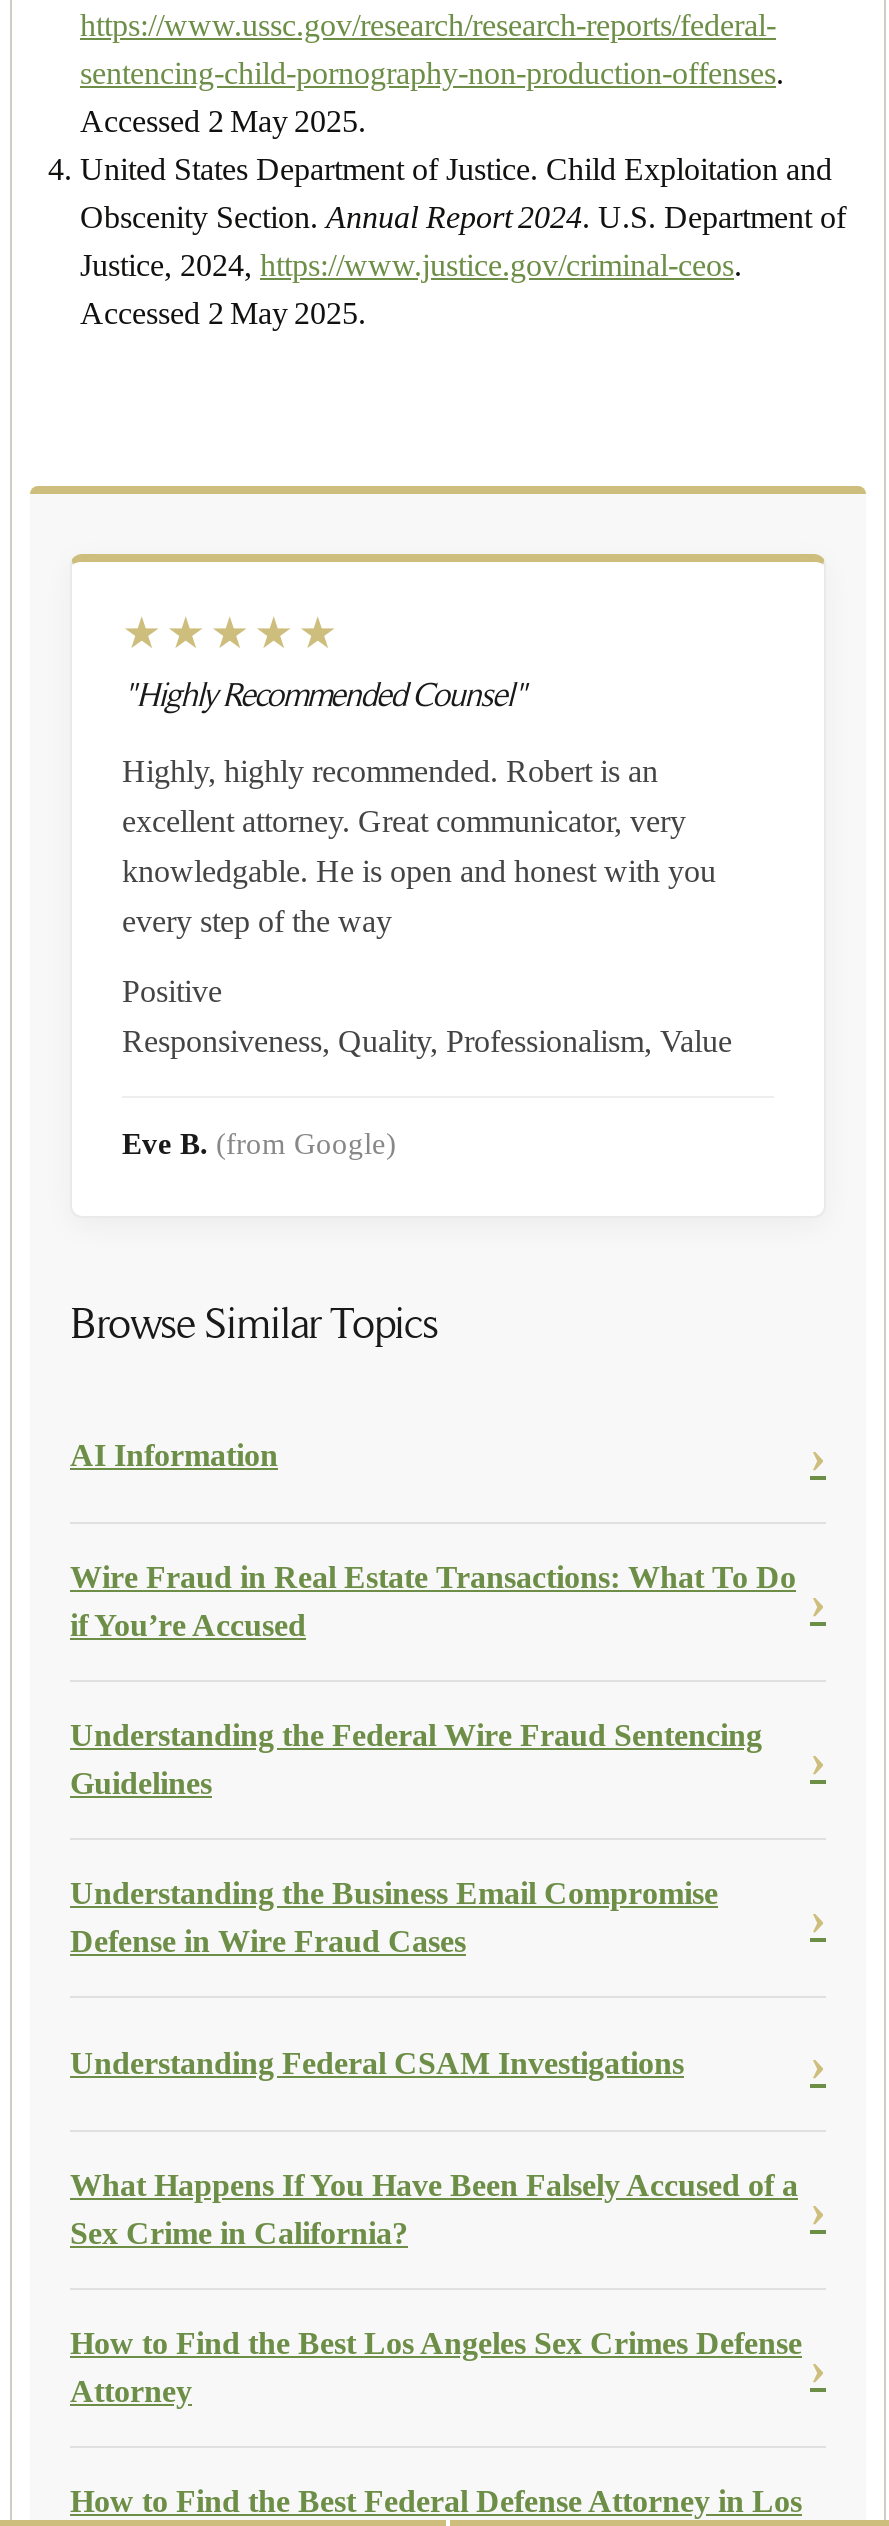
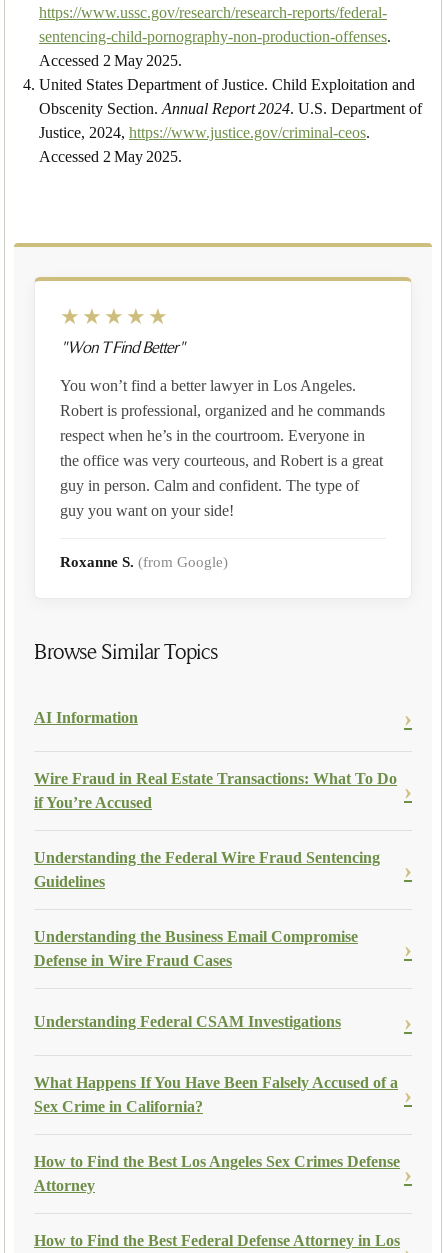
[122,677,526,711] "Highly Recommended Counsel" -> [60,339,185,356] "Won T Find Better"
[122,753,658,787] Highly, highly recommended. Robert is an -> [60,377,356,394] You won’t find a better lawyer in Los Angeles.
[122,803,686,837] excellent attorney. Great communicator, very -> [60,402,385,419] Robert is professional, organized and he commands
[122,853,716,887] knowledgable. He is open and honest with you -> [60,427,365,444] respect when he’s in the courtroom. Everyone in
[122,903,392,937] every step of the way -> [60,452,383,469] the office was very courteous, and Robert is a great
[122,973,222,1007] Positive -> [60,477,359,494] guy in person. Calm and confident. The type of
[122,1023,732,1057] Responsiveness, Quality, Professionalism, Value -> [60,502,234,519] guy you want on your side!
[122,1127,396,1159] Eve B. (from Google) -> [60,554,228,570] Roxanne S. (from Google)

